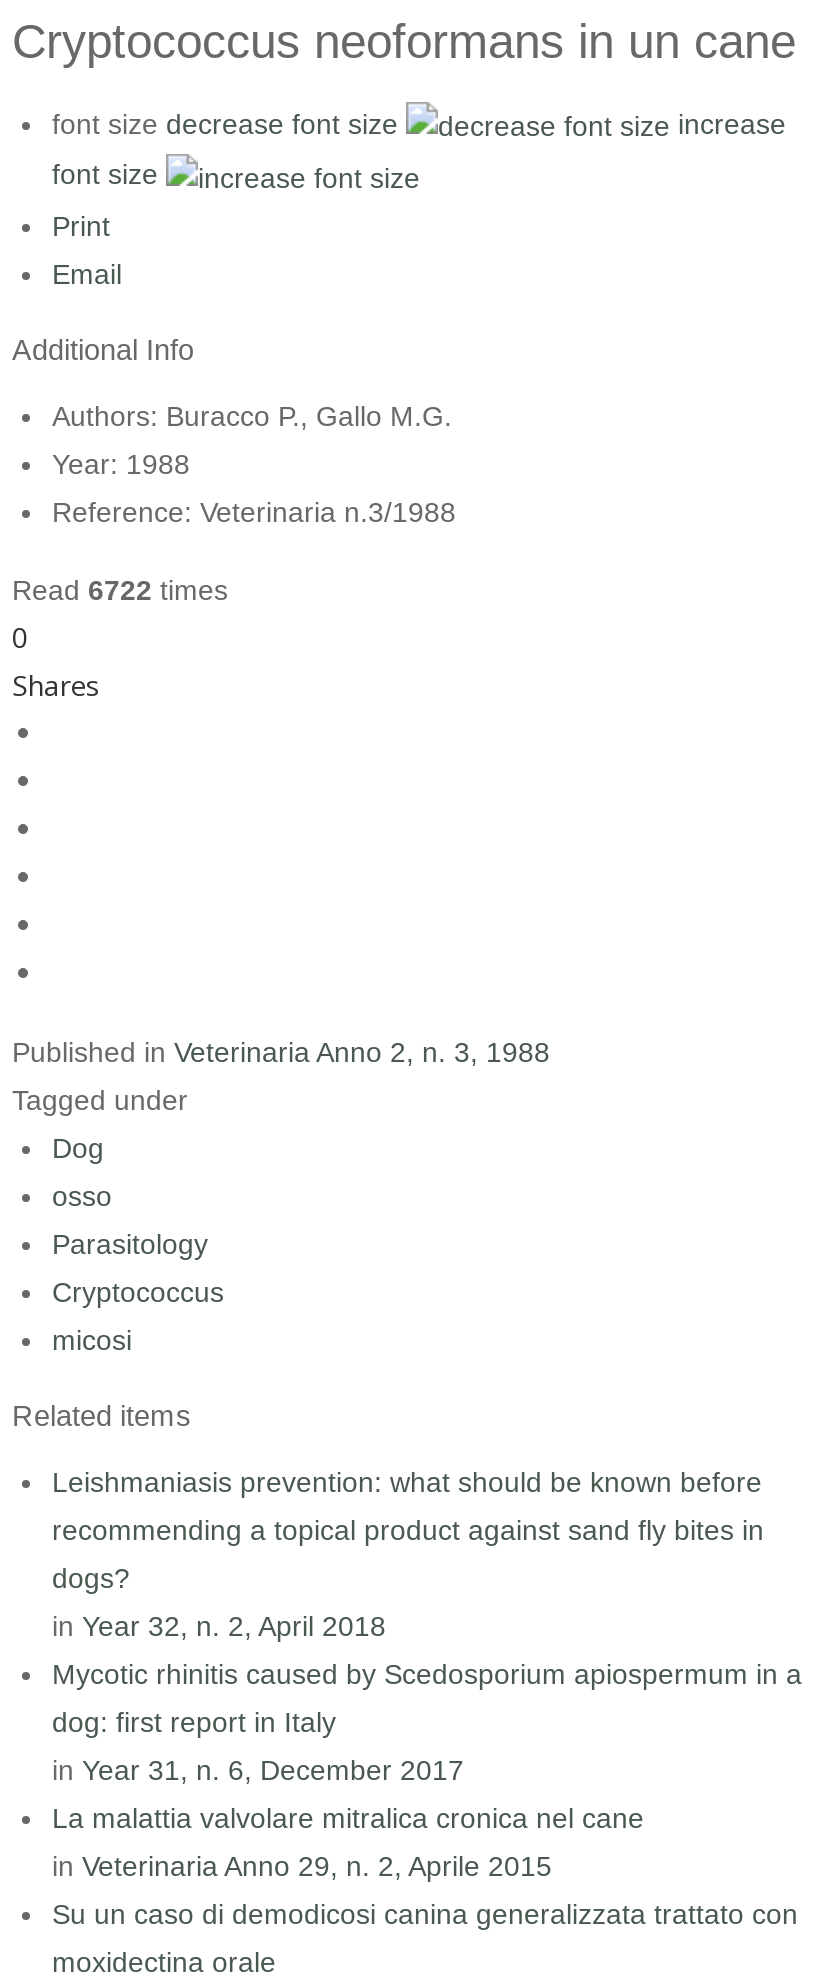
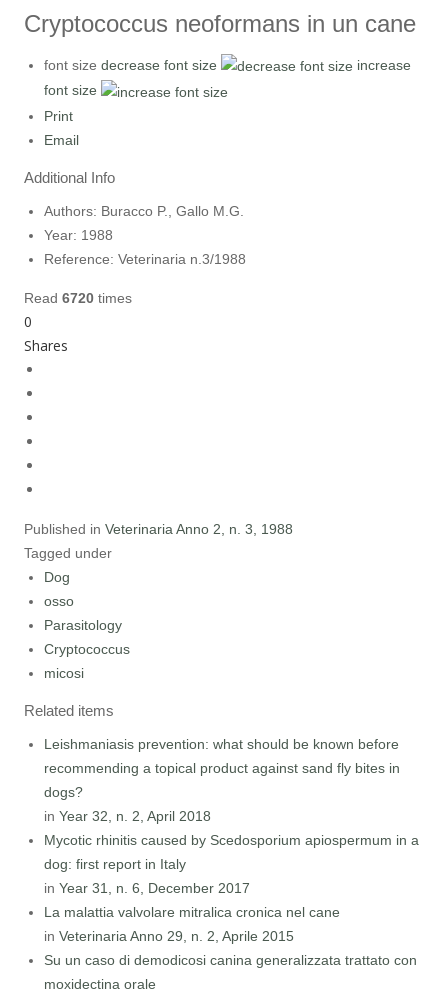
[12,573,228,605] Read 6722 times -> [24,290,132,306] Read 6720 times

